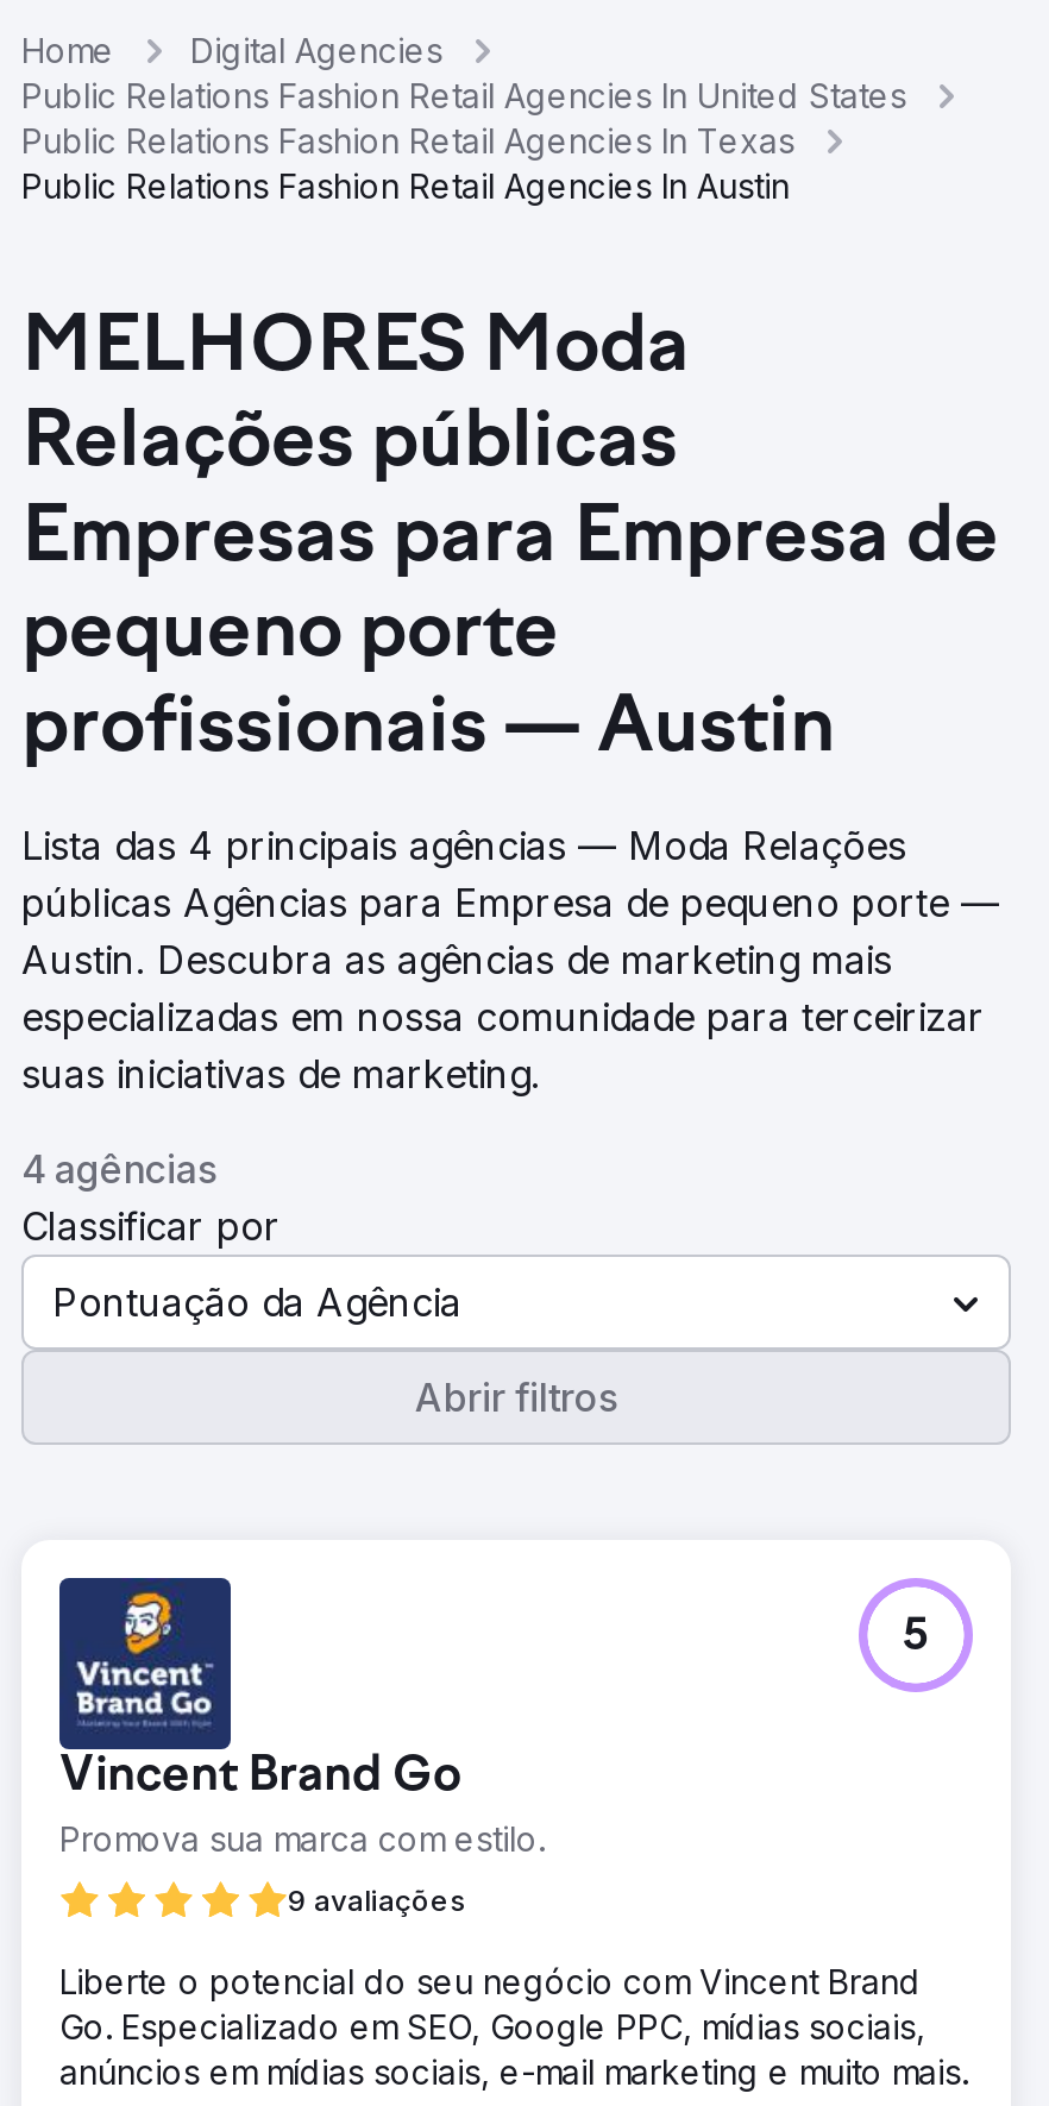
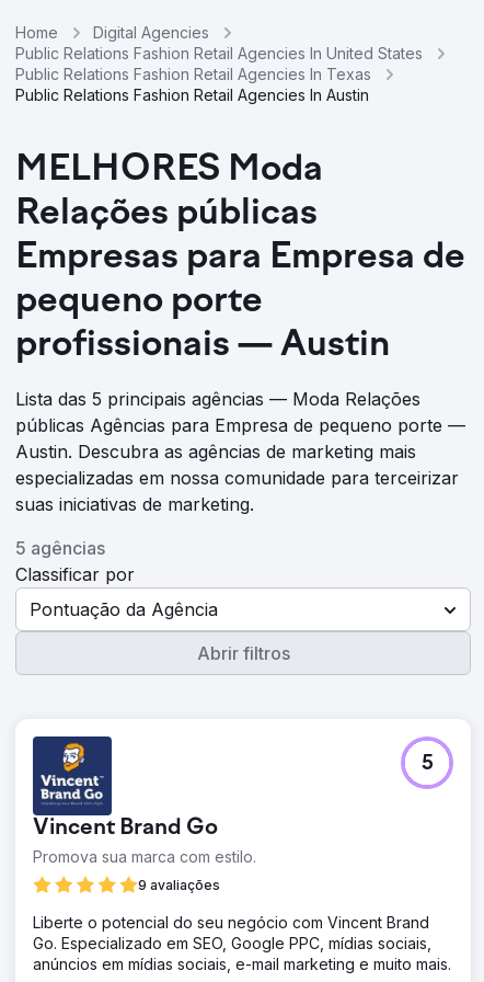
[21,822,906,869] Lista das 4 principais agências — Moda Relações -> [15,388,420,410] Lista das 5 principais agências — Moda Relações
[21,1145,216,1193] 4 agências -> [15,537,105,559] 5 agências

